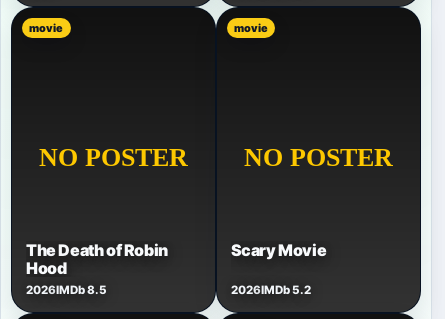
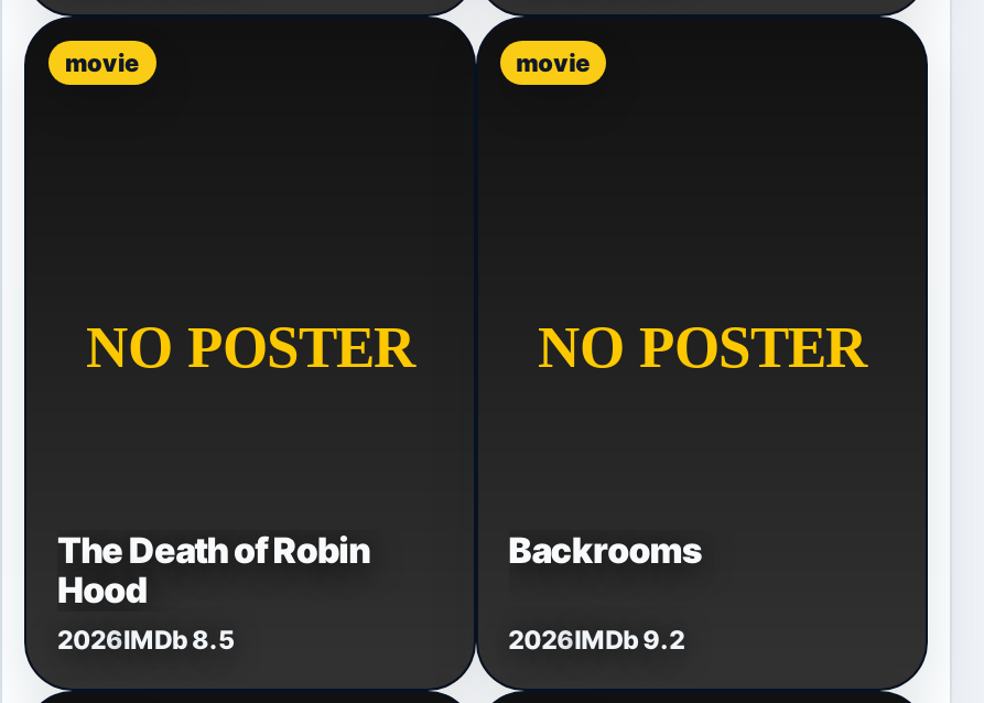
[231,240,326,260] Scary Movie -> [508,528,701,572] Backrooms
[231,283,311,297] 2026IMDb 5.2 -> [508,623,685,654] 2026IMDb 9.2

